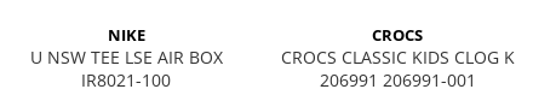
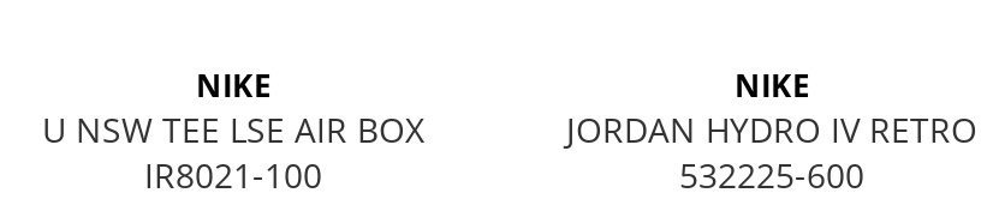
[280,24,514,91] CROCS | CROCS CLASSIC KIDS CLOG K | 206991 206991-001 -> [566,64,977,198] NIKE | JORDAN HYDRO IV RETRO | 532225-600

